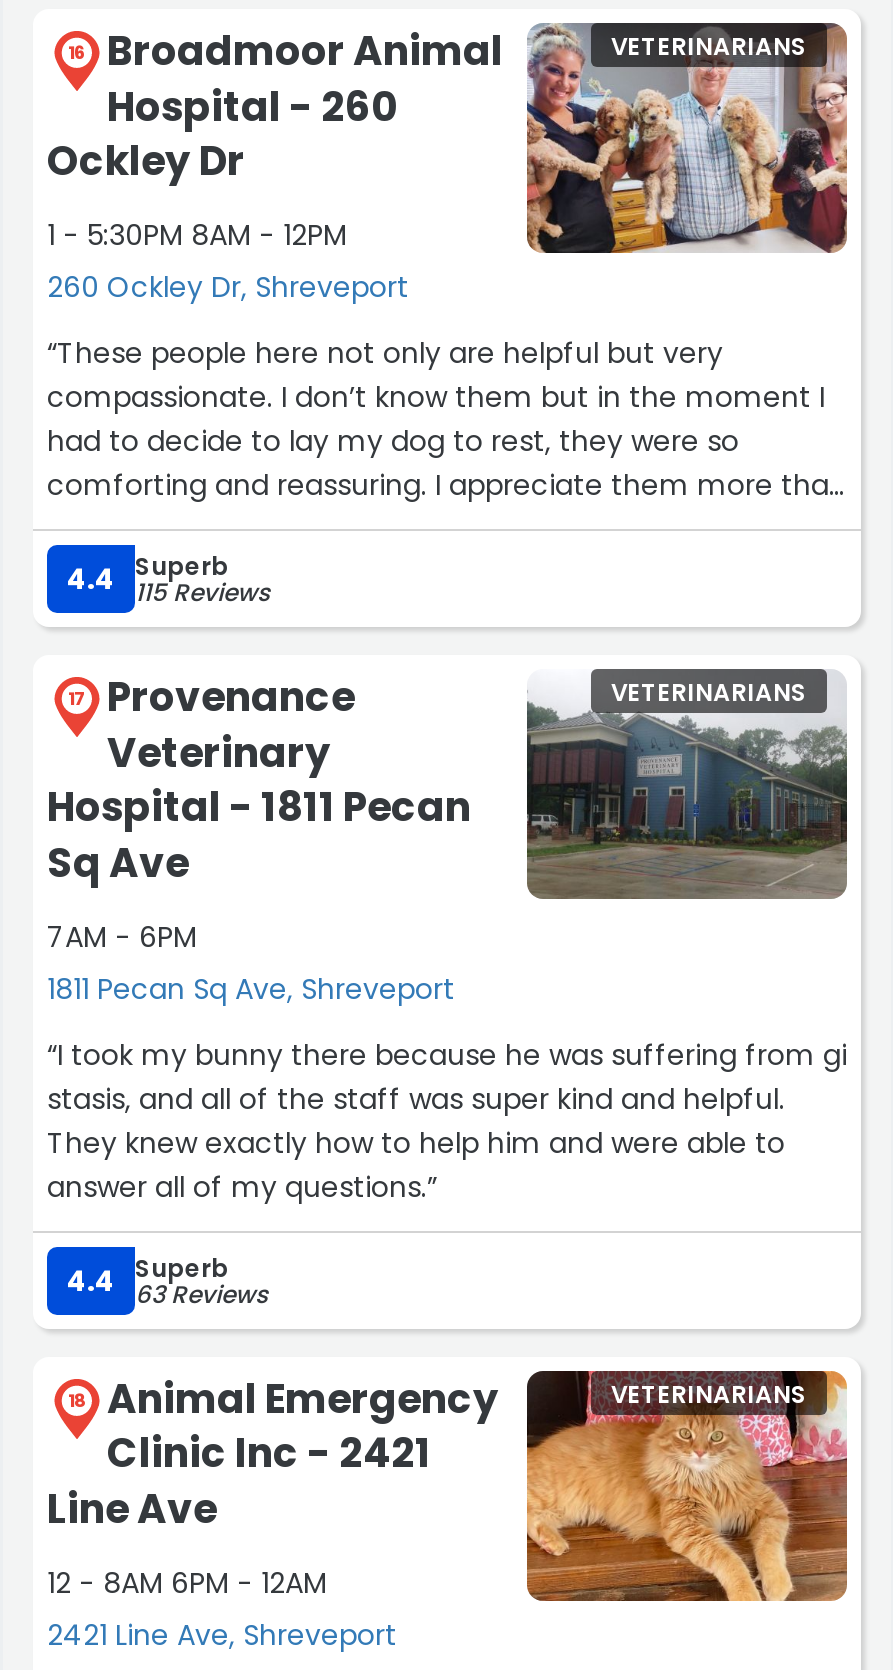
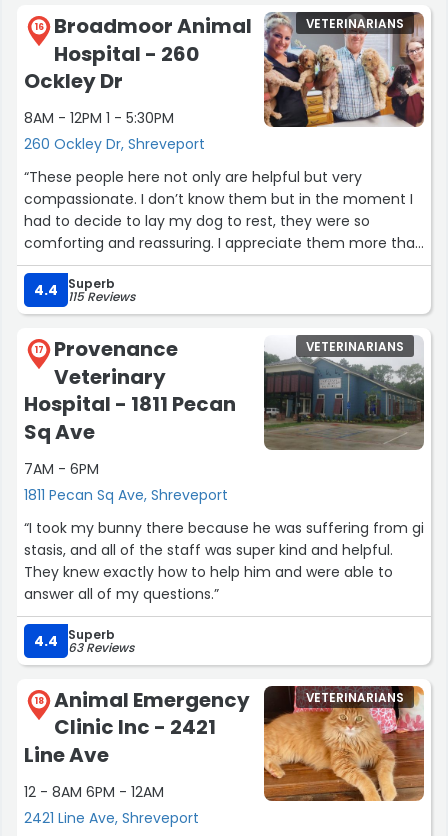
[47,215,347,255] 1 - 5:30PM 8AM - 12PM -> [24,108,174,128] 8AM - 12PM 1 - 5:30PM

